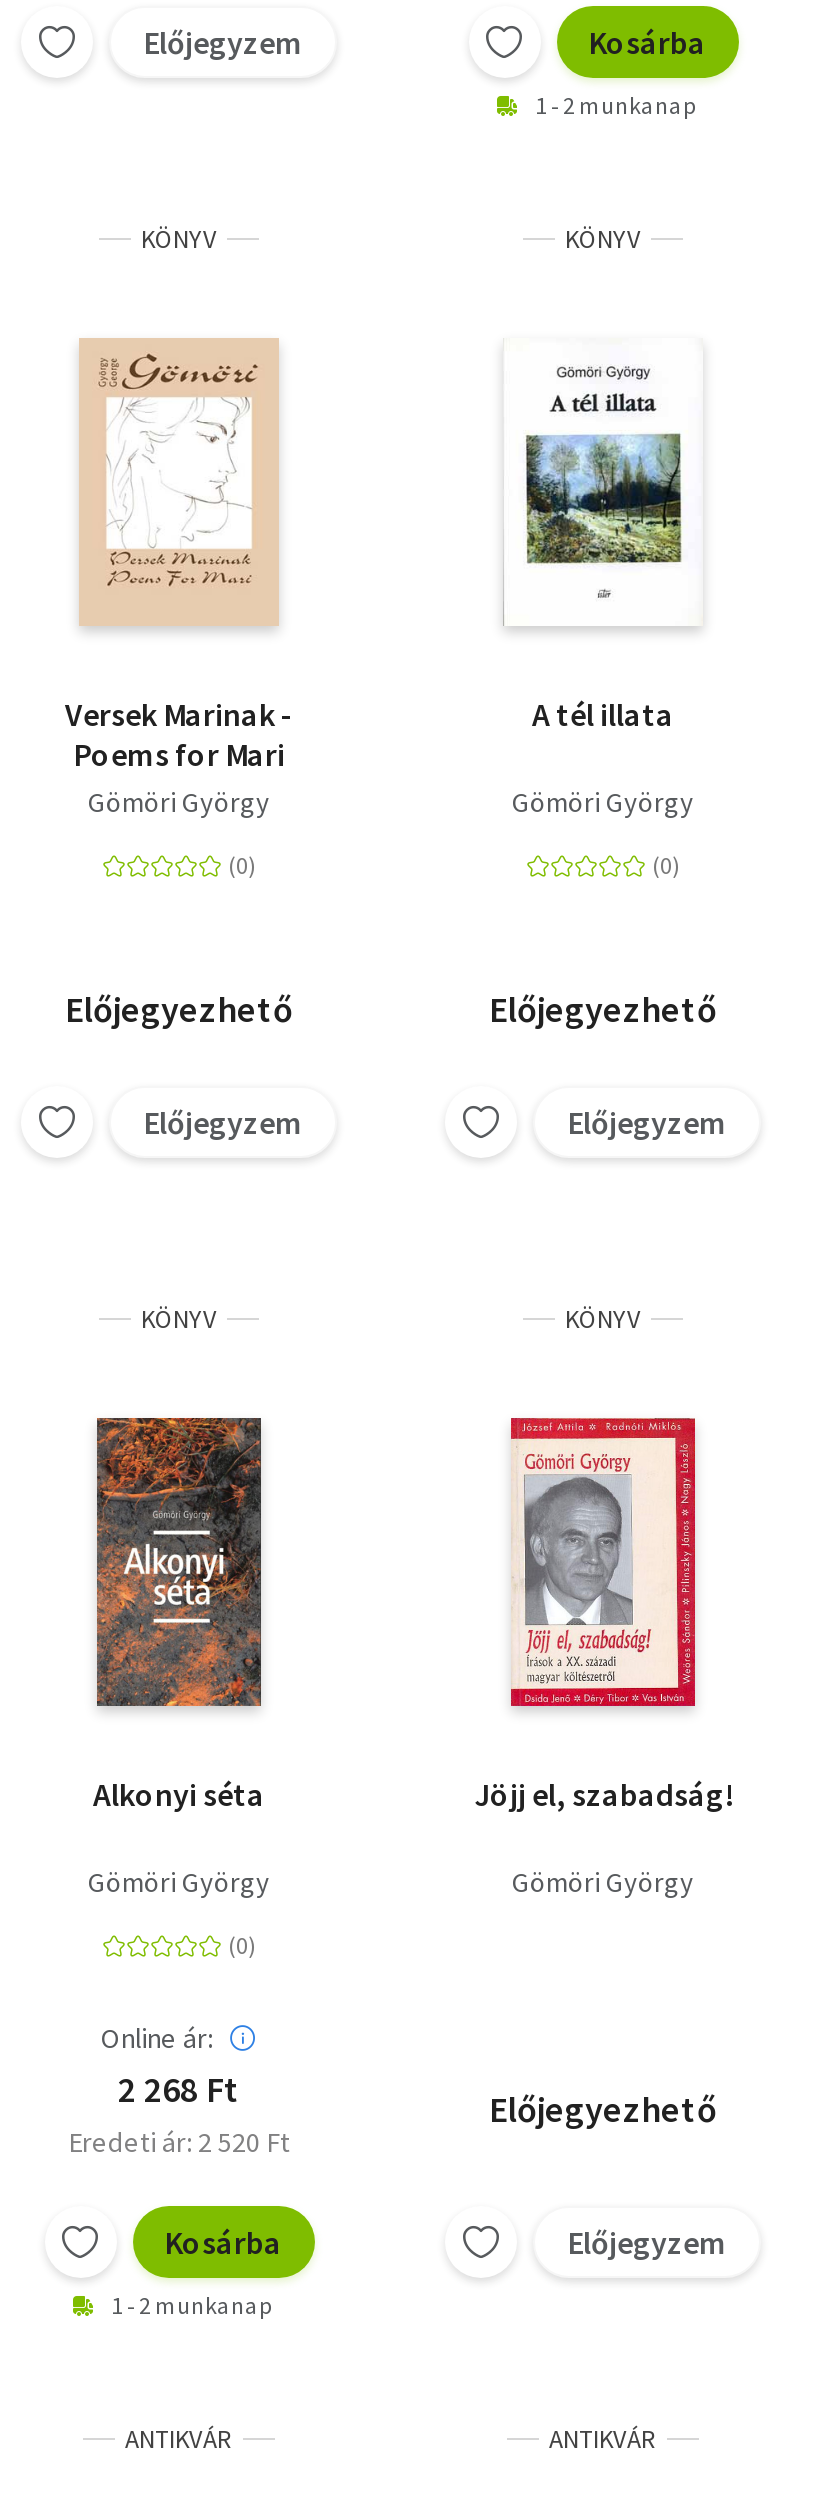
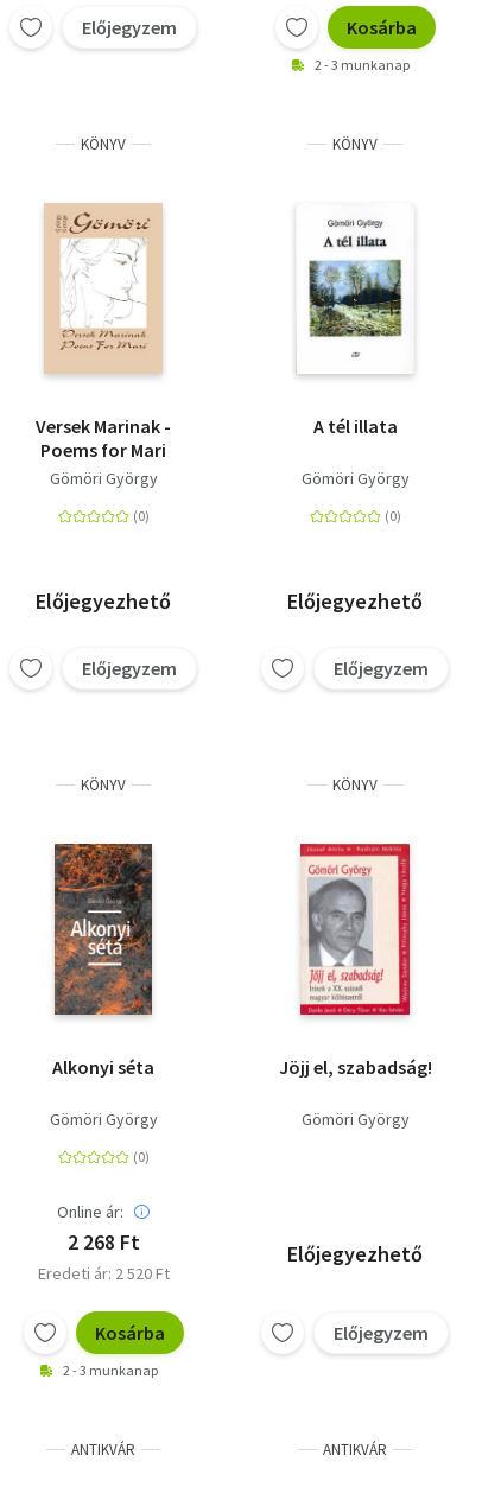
[535,90,695,120] 1 - 2 munkanap -> [315,56,410,74] 2 - 3 munkanap
[111,2290,271,2320] 1 - 2 munkanap -> [63,1361,158,1379] 2 - 3 munkanap

